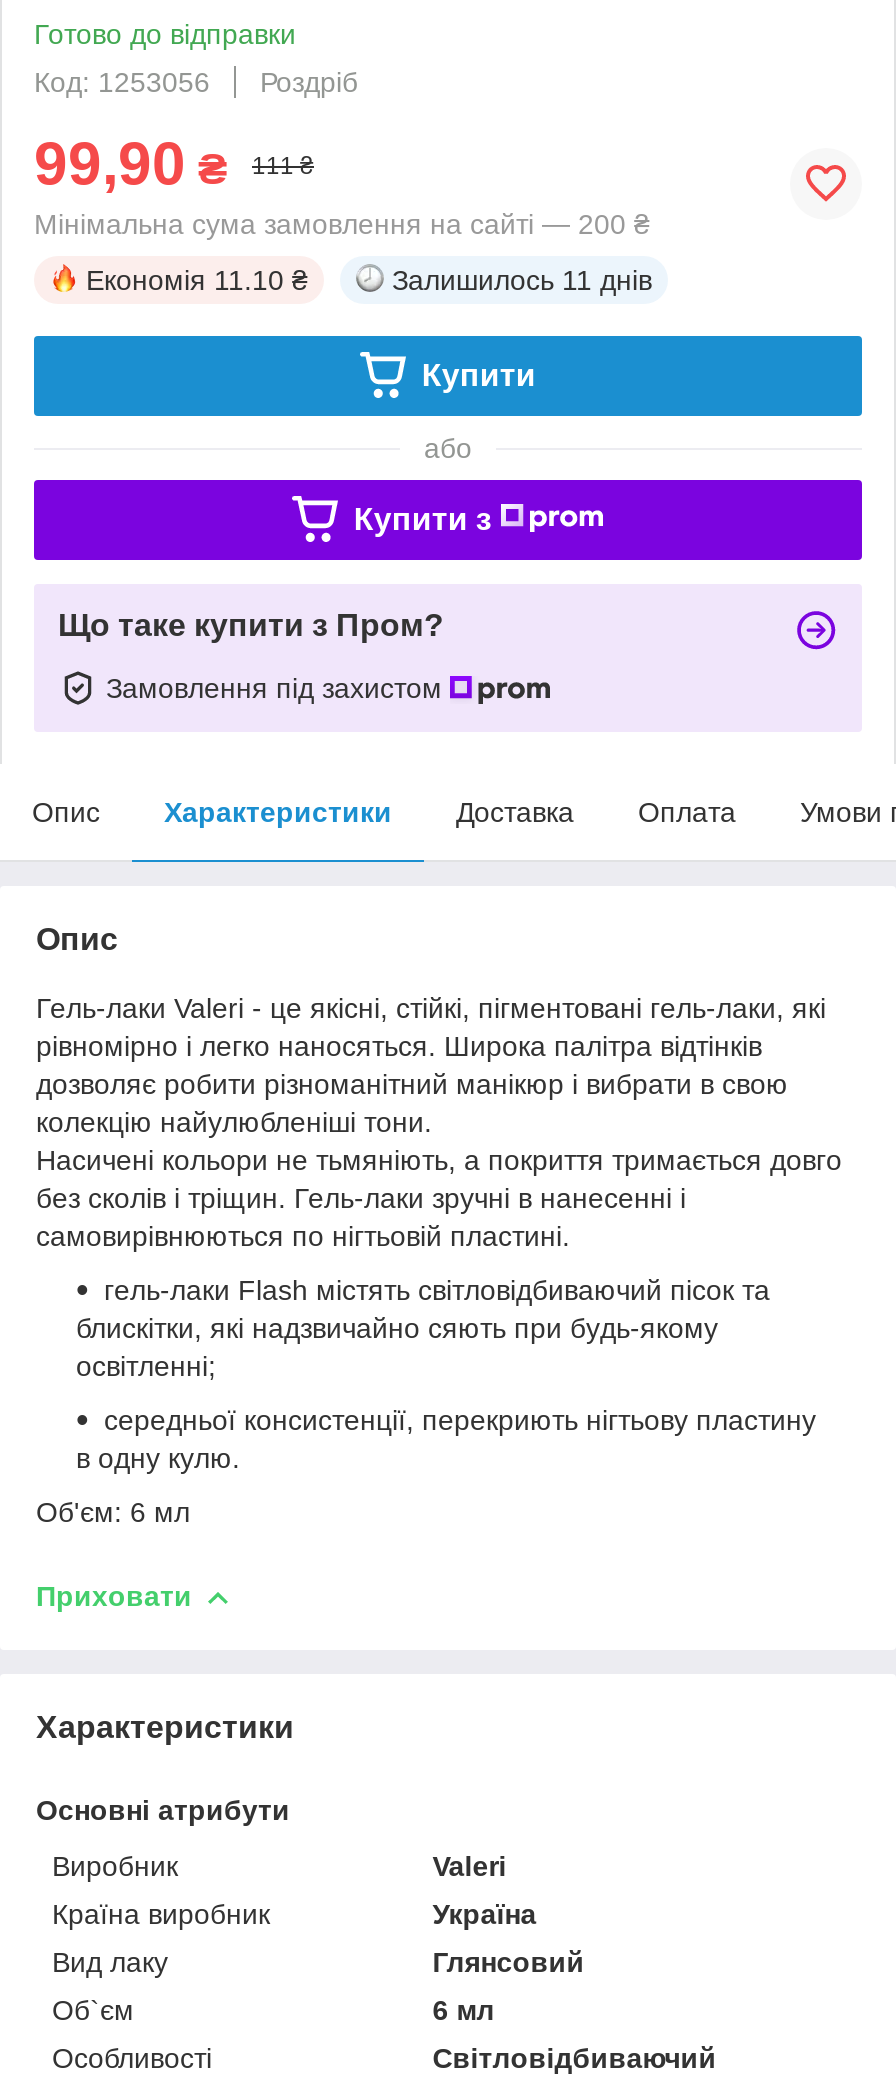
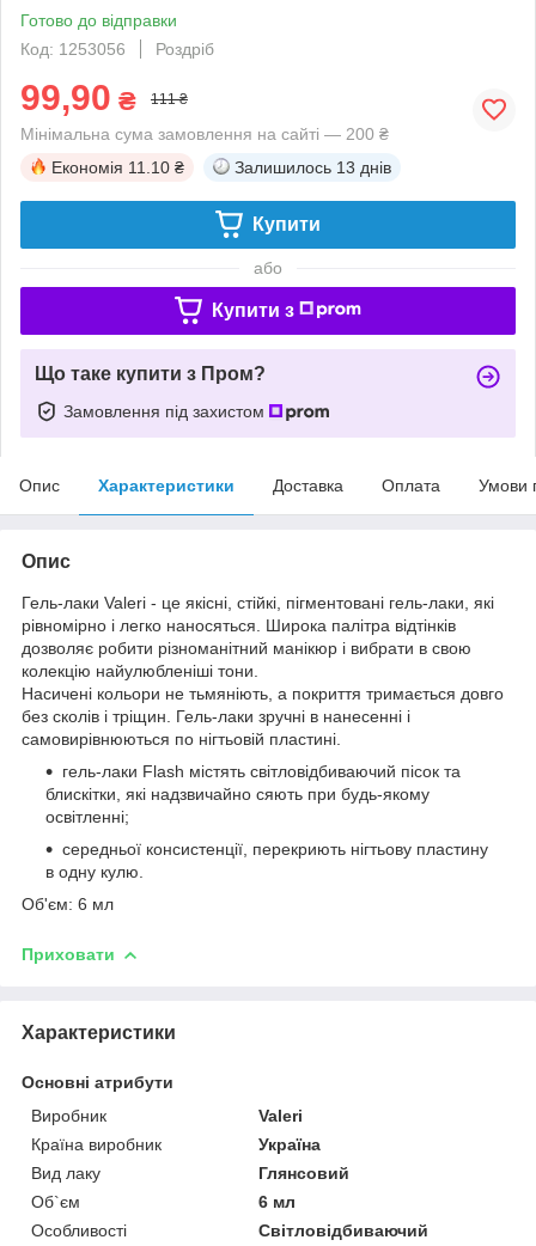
[392,264,652,296] Залишилось 11 днів -> [234,158,391,177] Залишилось 13 днів

